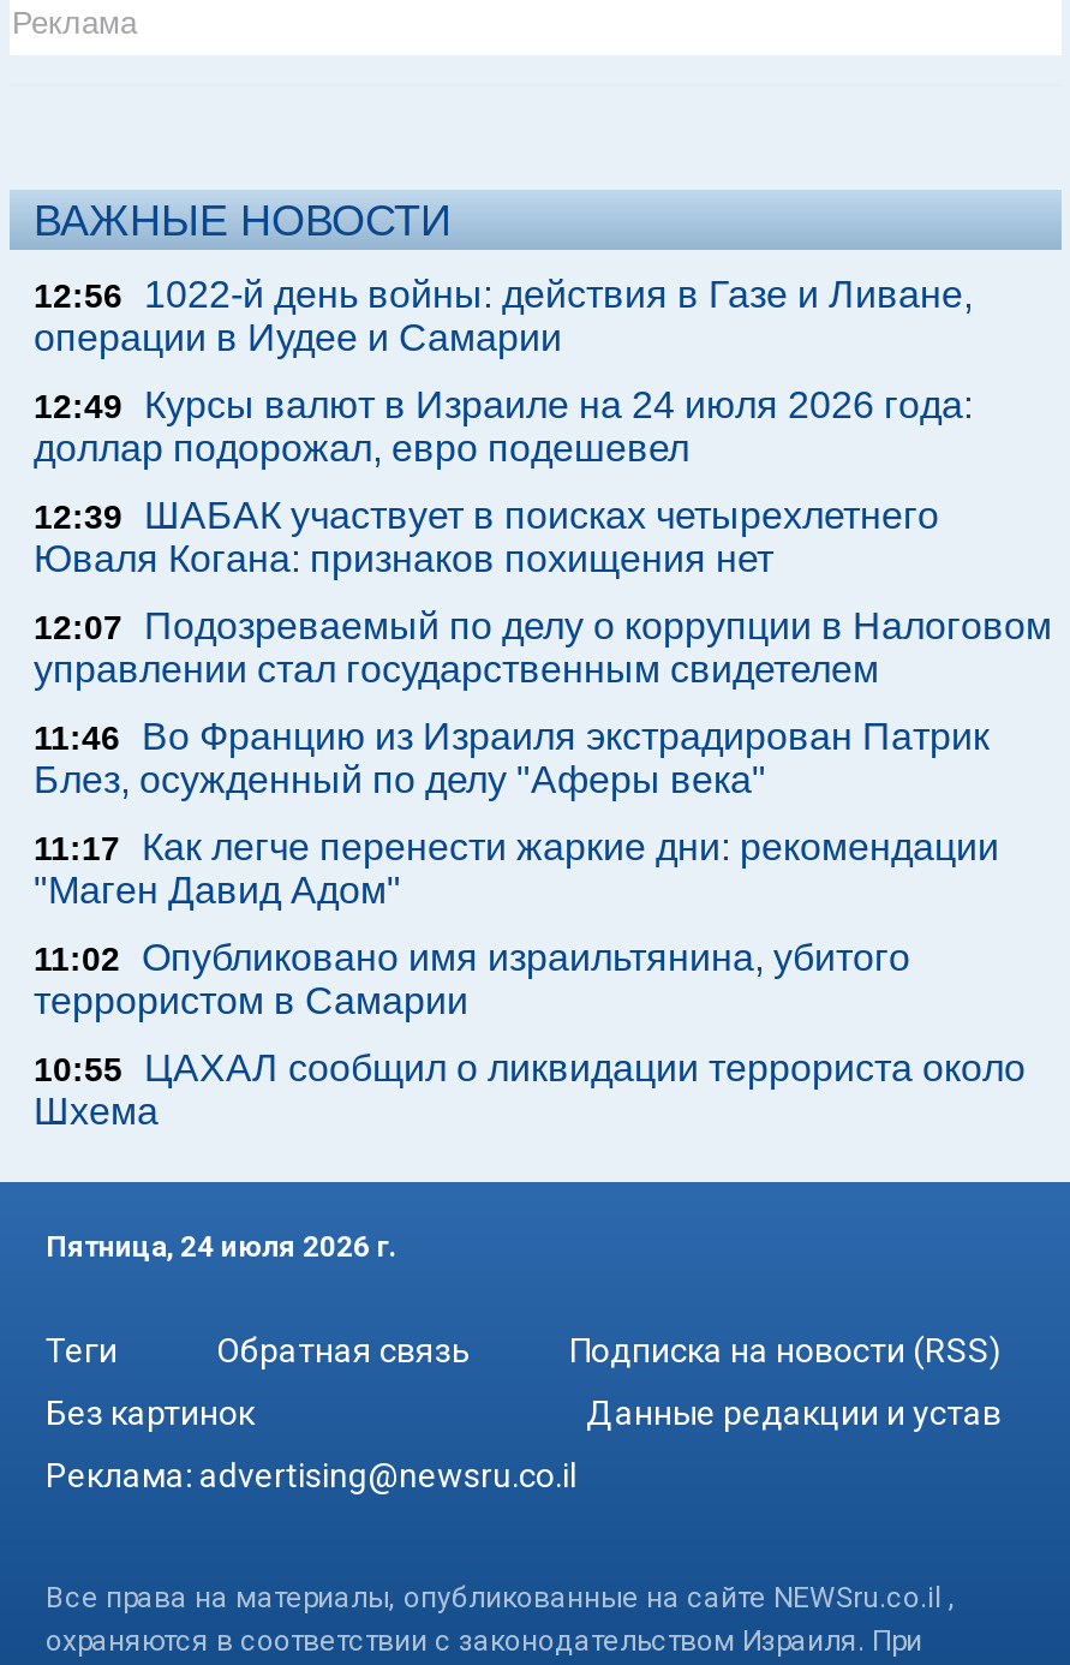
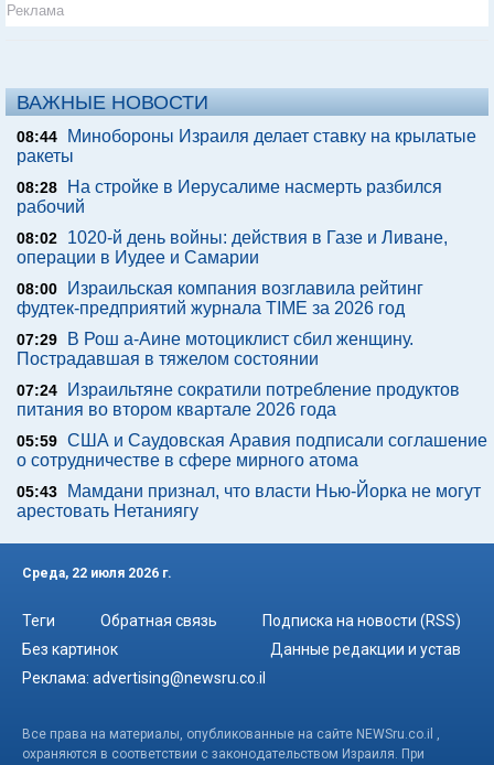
[34,275,973,316] 12:56 1022-й день войны: действия в Газе и Ливане, -> [17,127,476,247] 08:44 Минобороны Израиля делает ставку на крылатые | ракеты | 08:28 На стройке в Иерусалиме насмерть разбился | рабочий | 08:02 1020-й день войны: действия в Газе и Ливане,
moved [34,318,562,359] -> [17,248,259,267]: операции в Иудее и Самарии
[34,385,1052,1265] 12:49 Курсы валют в Израиле на 24 июля 2026 года: | доллар подорожал, евро подешевел | 12:39 ШАБАК участвует в поисках четырехлетнего | Юваля Когана: признаков похищения нет | 12:07 Подозреваемый по делу о коррупции в Налоговом | управлении стал государственным свидетелем | 11:46 Во Францию из Израиля экстрадирован Патрик | Блез, осужденный по делу "Аферы века" | 11:17 Как легче перенести жаркие дни: рекомендации | "Маген Давид Адом" | 11:02 Опубликовано имя израильтянина, убитого | террористом в Самарии | 10:55 ЦАХАЛ сообщил о ликвидации террориста около | Шхема | Пятница, 24 июля 2026 г. -> [17,279,487,581] 08:00 Израильская компания возглавила рейтинг | фудтек-предприятий журнала TIME за 2026 год | 07:29 В Рош а-Аине мотоциклист сбил женщину. | Пострадавшая в тяжелом состоянии | 07:24 Израильтяне сократили потребление продуктов | питания во втором квартале 2026 года | 05:59 США и Саудовская Аравия подписали соглашение | о сотрудничестве в сфере мирного атома | 05:43 Мамдани признал, что власти Нью-Йорка не могут | арестовать Нетаниягу | Среда, 22 июля 2026 г.

